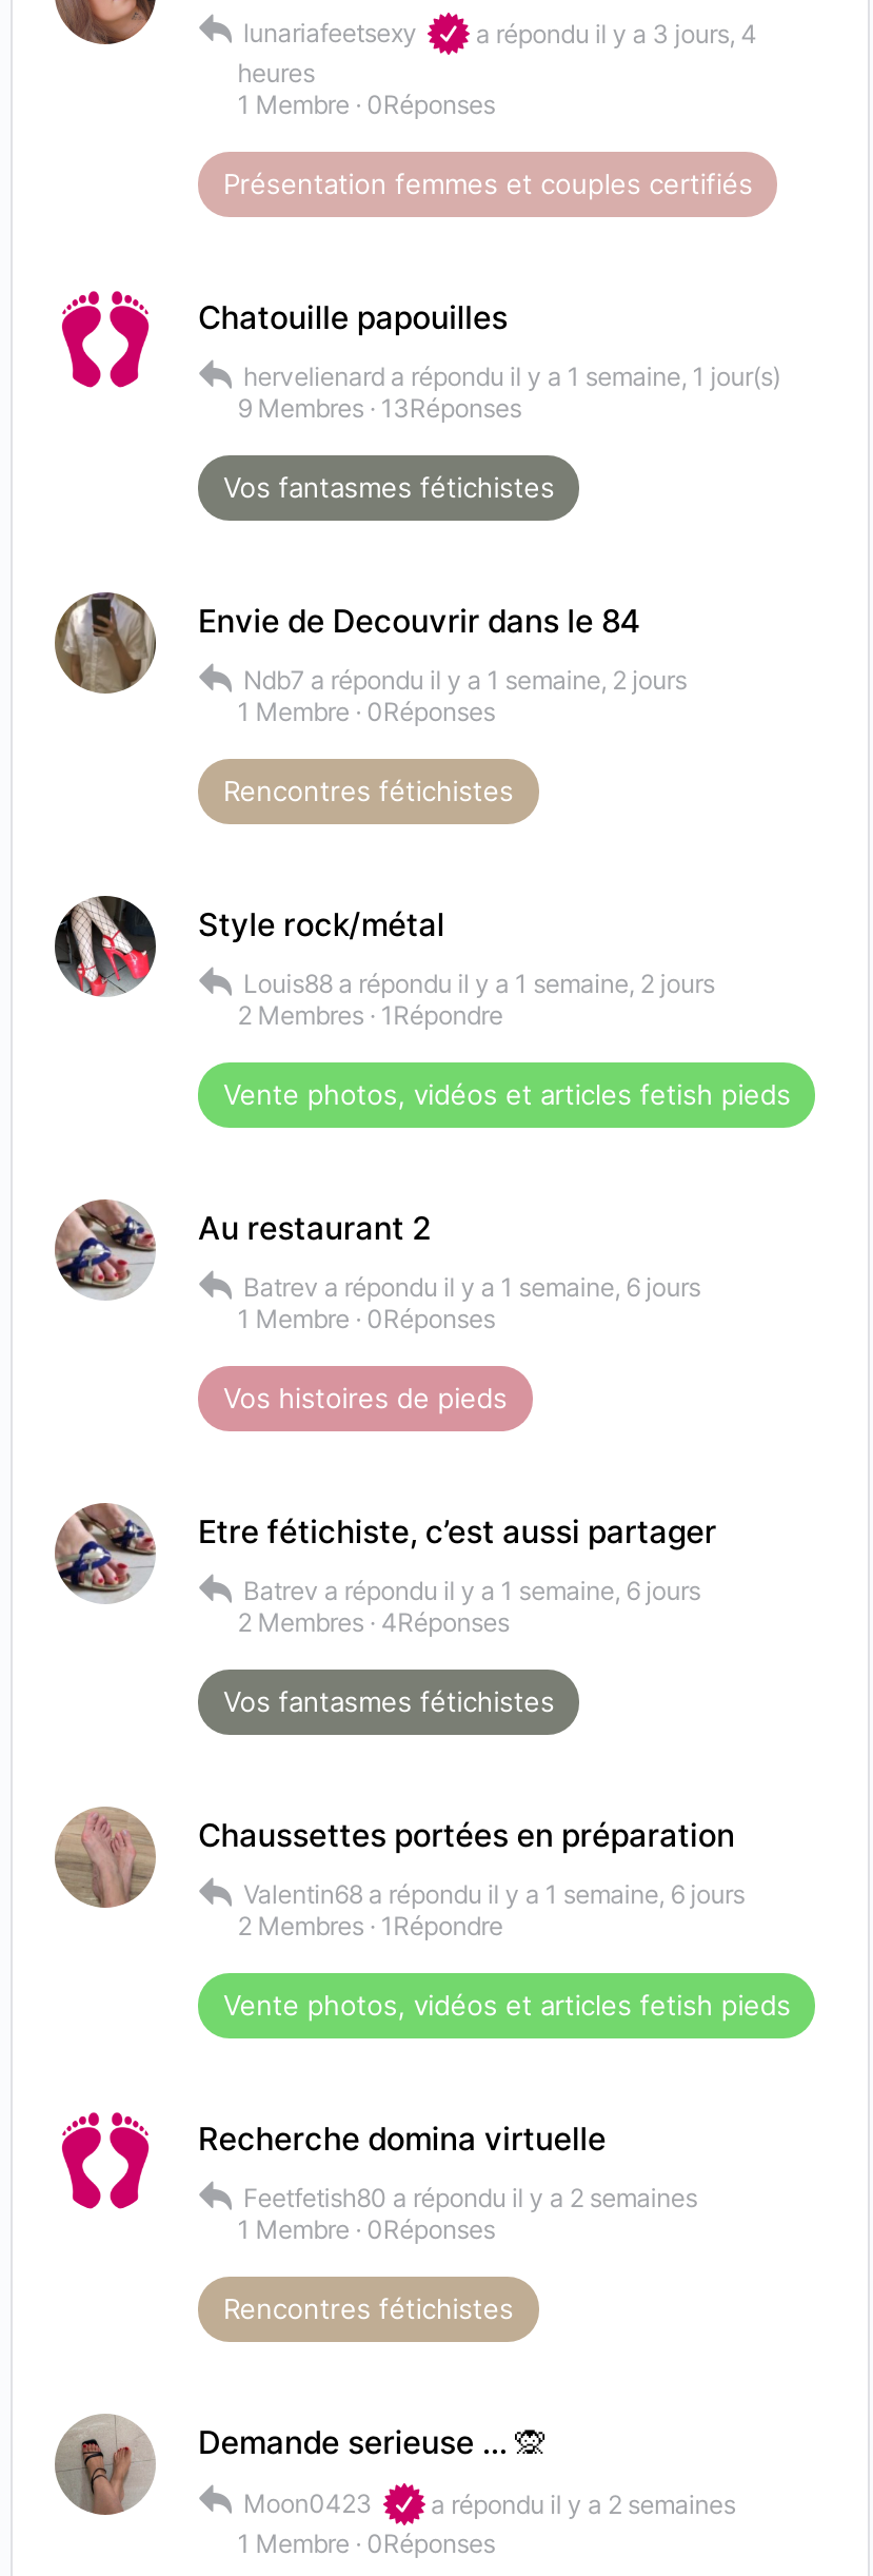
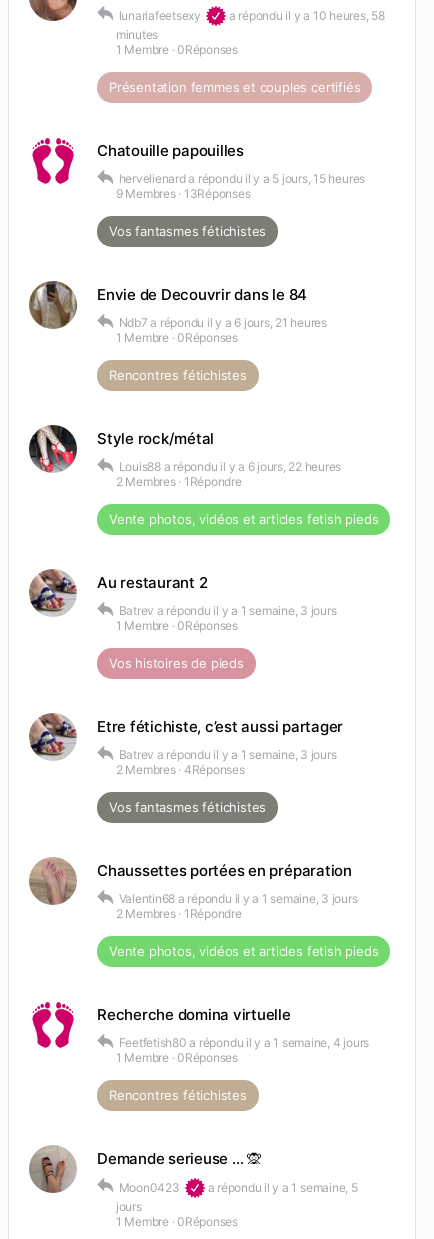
[238,17,757,88] a répondu il y a 3 jours, 4 | heures -> [116,8,385,42] a répondu il y a 10 heures, 58 | minutes
[243,360,781,392] hervelienard a répondu il y a 1 semaine, 1 jour(s) -> [118,171,365,186] hervelienard a répondu il y a 5 jours, 15 heures
[243,664,687,695] Ndb7 a répondu il y a 1 semaine, 2 jours -> [118,315,327,330] Ndb7 a répondu il y a 6 jours, 21 heures
[243,967,714,999] Louis88 a répondu il y a 1 semaine, 2 jours -> [118,459,341,474] Louis88 a répondu il y a 6 jours, 22 heures
[243,1271,700,1302] Batrev a répondu il y a 1 semaine, 6 jours -> [118,603,336,618] Batrev a répondu il y a 1 semaine, 3 jours
[243,1574,700,1606] Batrev a répondu il y a 1 semaine, 6 jours -> [118,747,336,762] Batrev a répondu il y a 1 semaine, 3 jours
[243,1878,745,1909] Valentin68 a répondu il y a 1 semaine, 6 jours -> [118,891,357,906] Valentin68 a répondu il y a 1 semaine, 3 jours
[243,2181,697,2213] Feetfetish80 a répondu il y a 2 semaines -> [118,1035,369,1050] Feetfetish80 a répondu il y a 1 semaine, 4 jours
[431,2487,735,2519] a répondu il y a 2 semaines -> [116,1180,358,1214] a répondu il y a 1 semaine, 5 | jours

